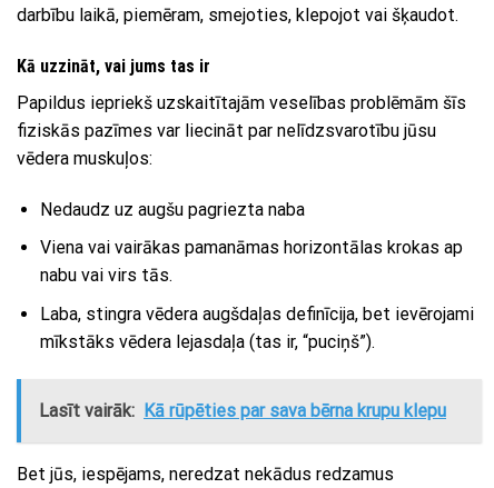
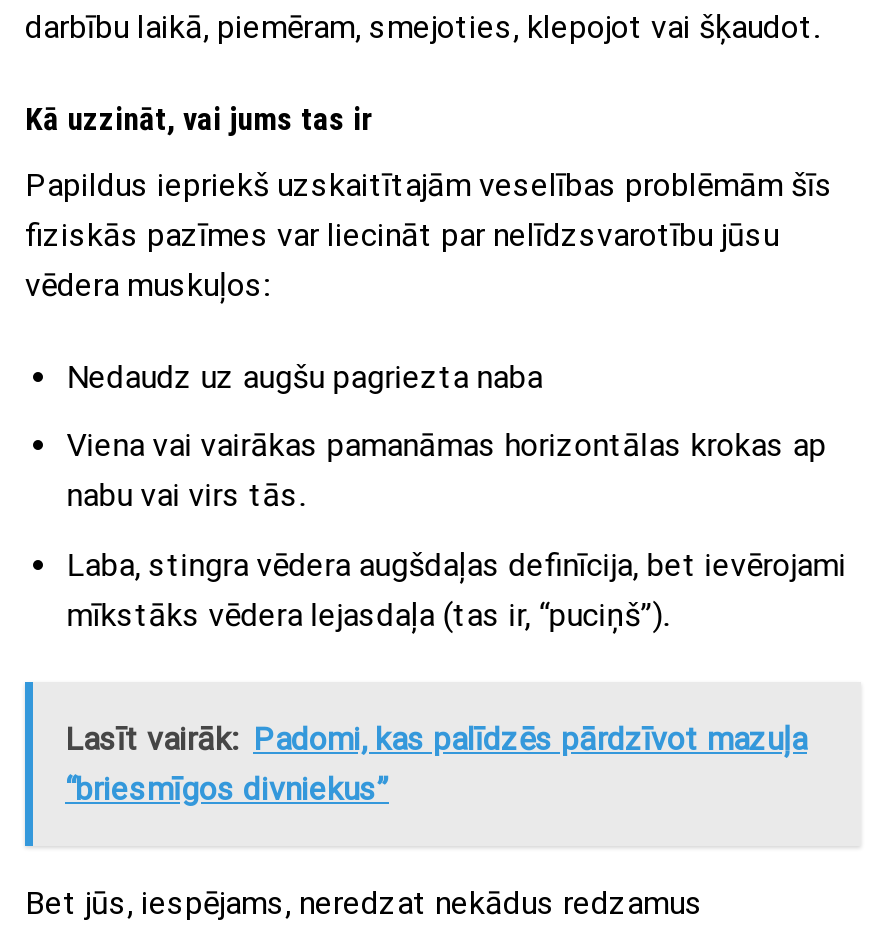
[39,400,446,421] Lasīt vairāk: Kā rūpēties par sava bērna krupu klepu -> [65,719,807,807] Lasīt vairāk: Padomi, kas palīdzēs pārdzīvot mazuļa | “briesmīgos divniekus”

